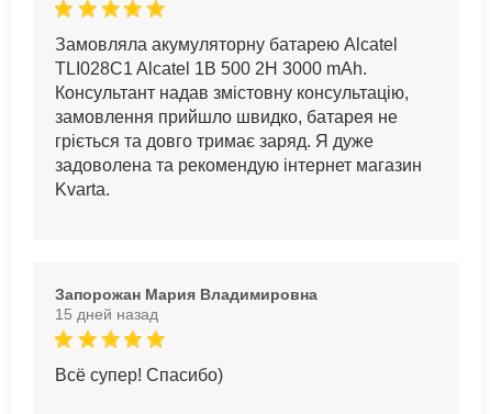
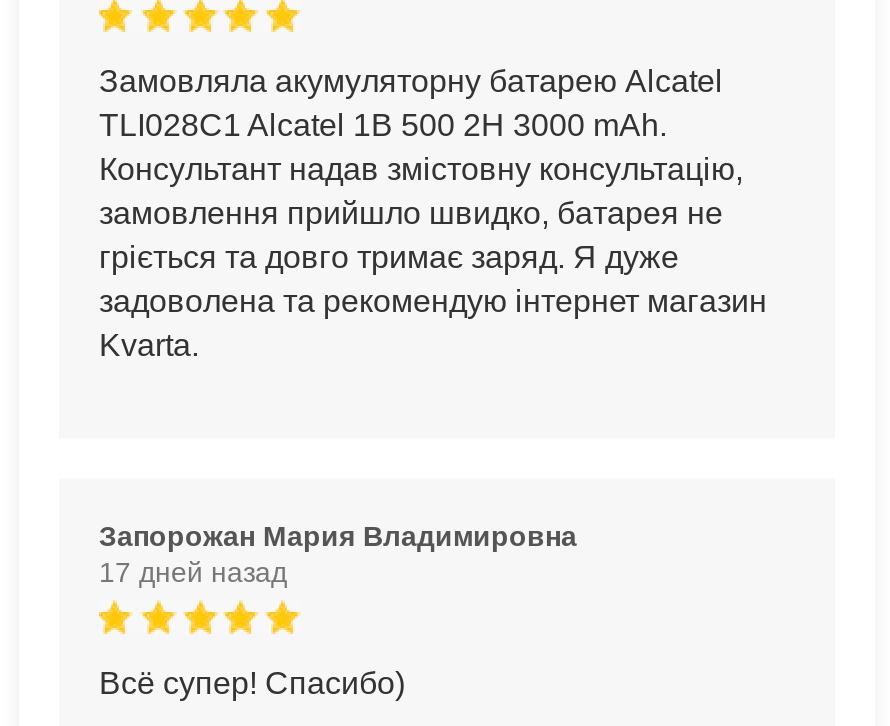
[55,305,158,322] 15 дней назад -> [99,555,287,587] 17 дней назад

